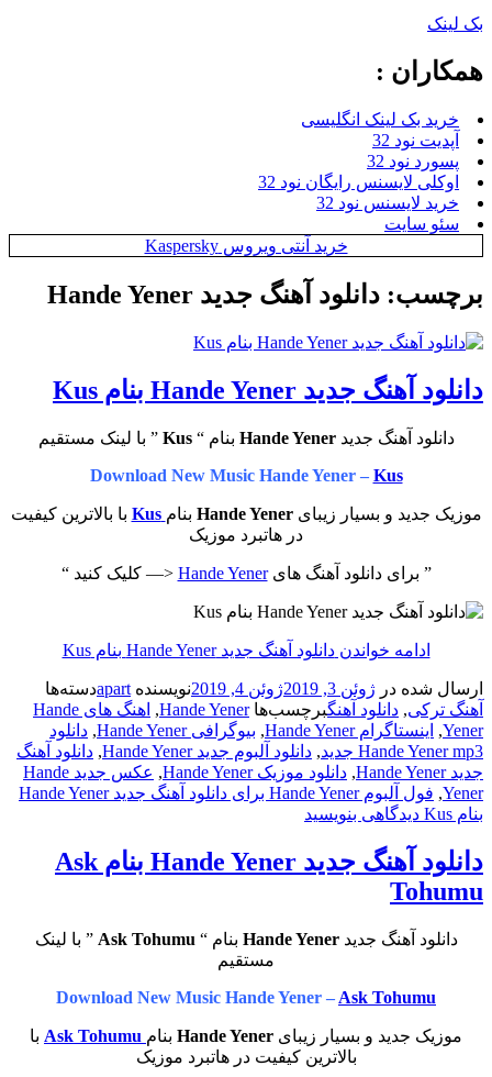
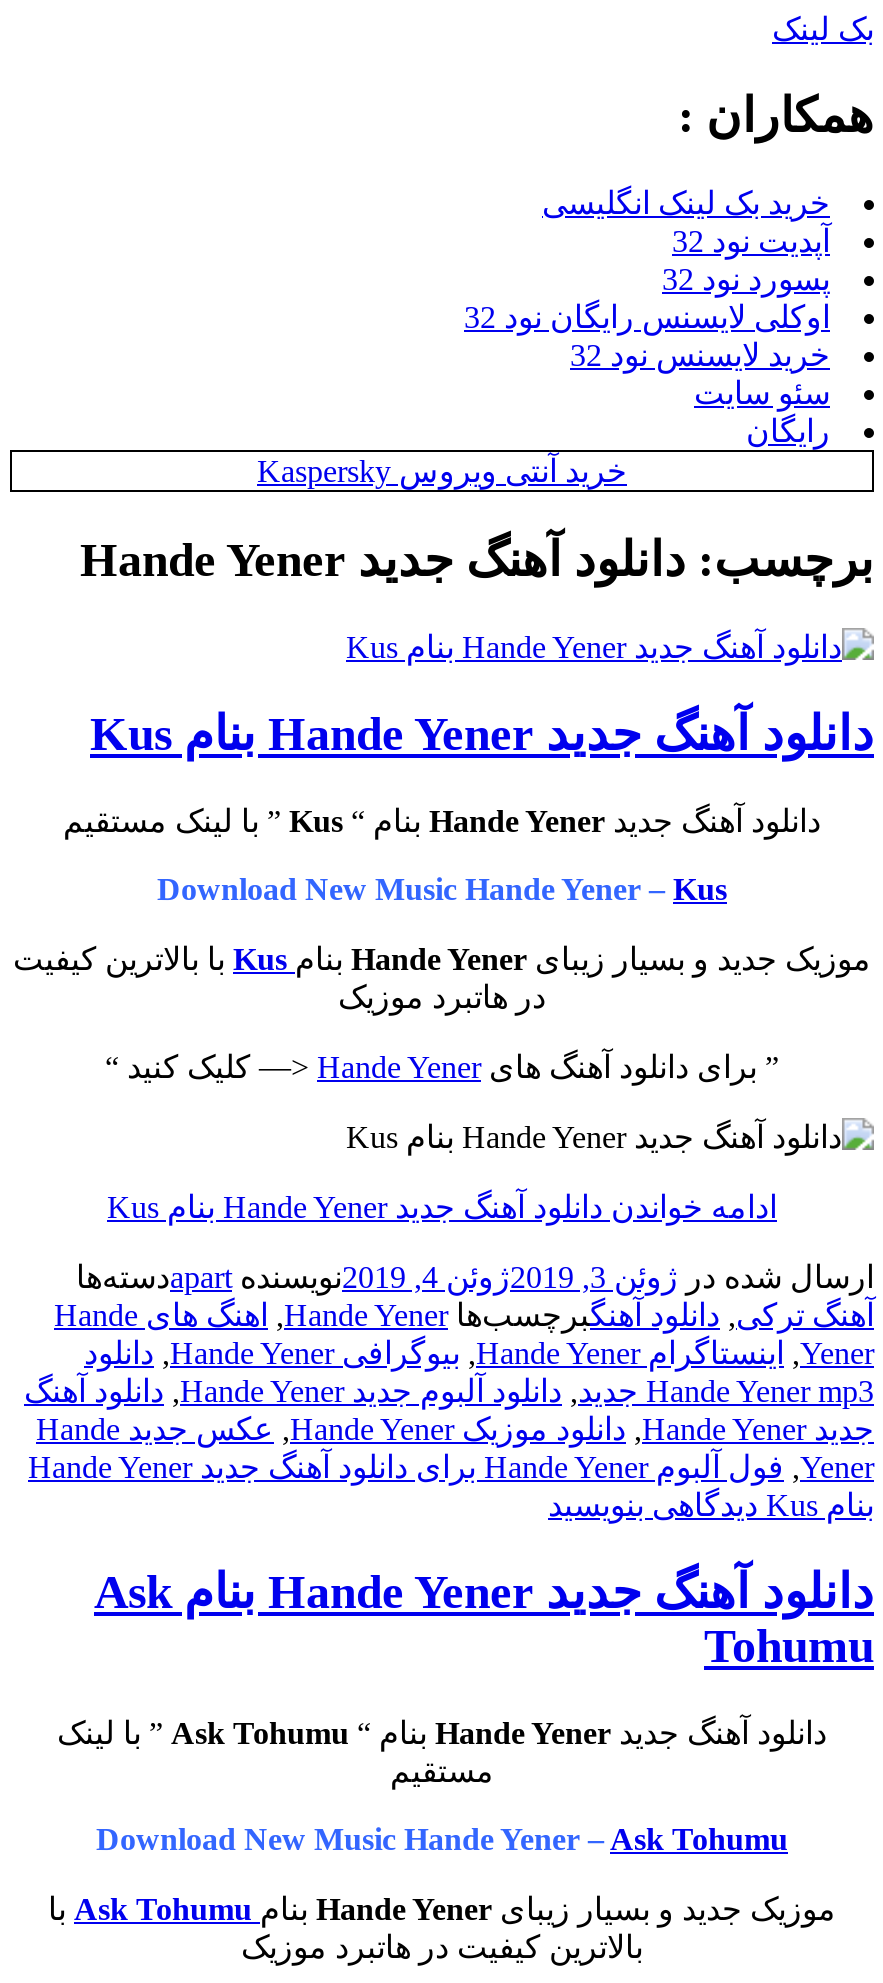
none -> [746,414,830,448] رایگان

